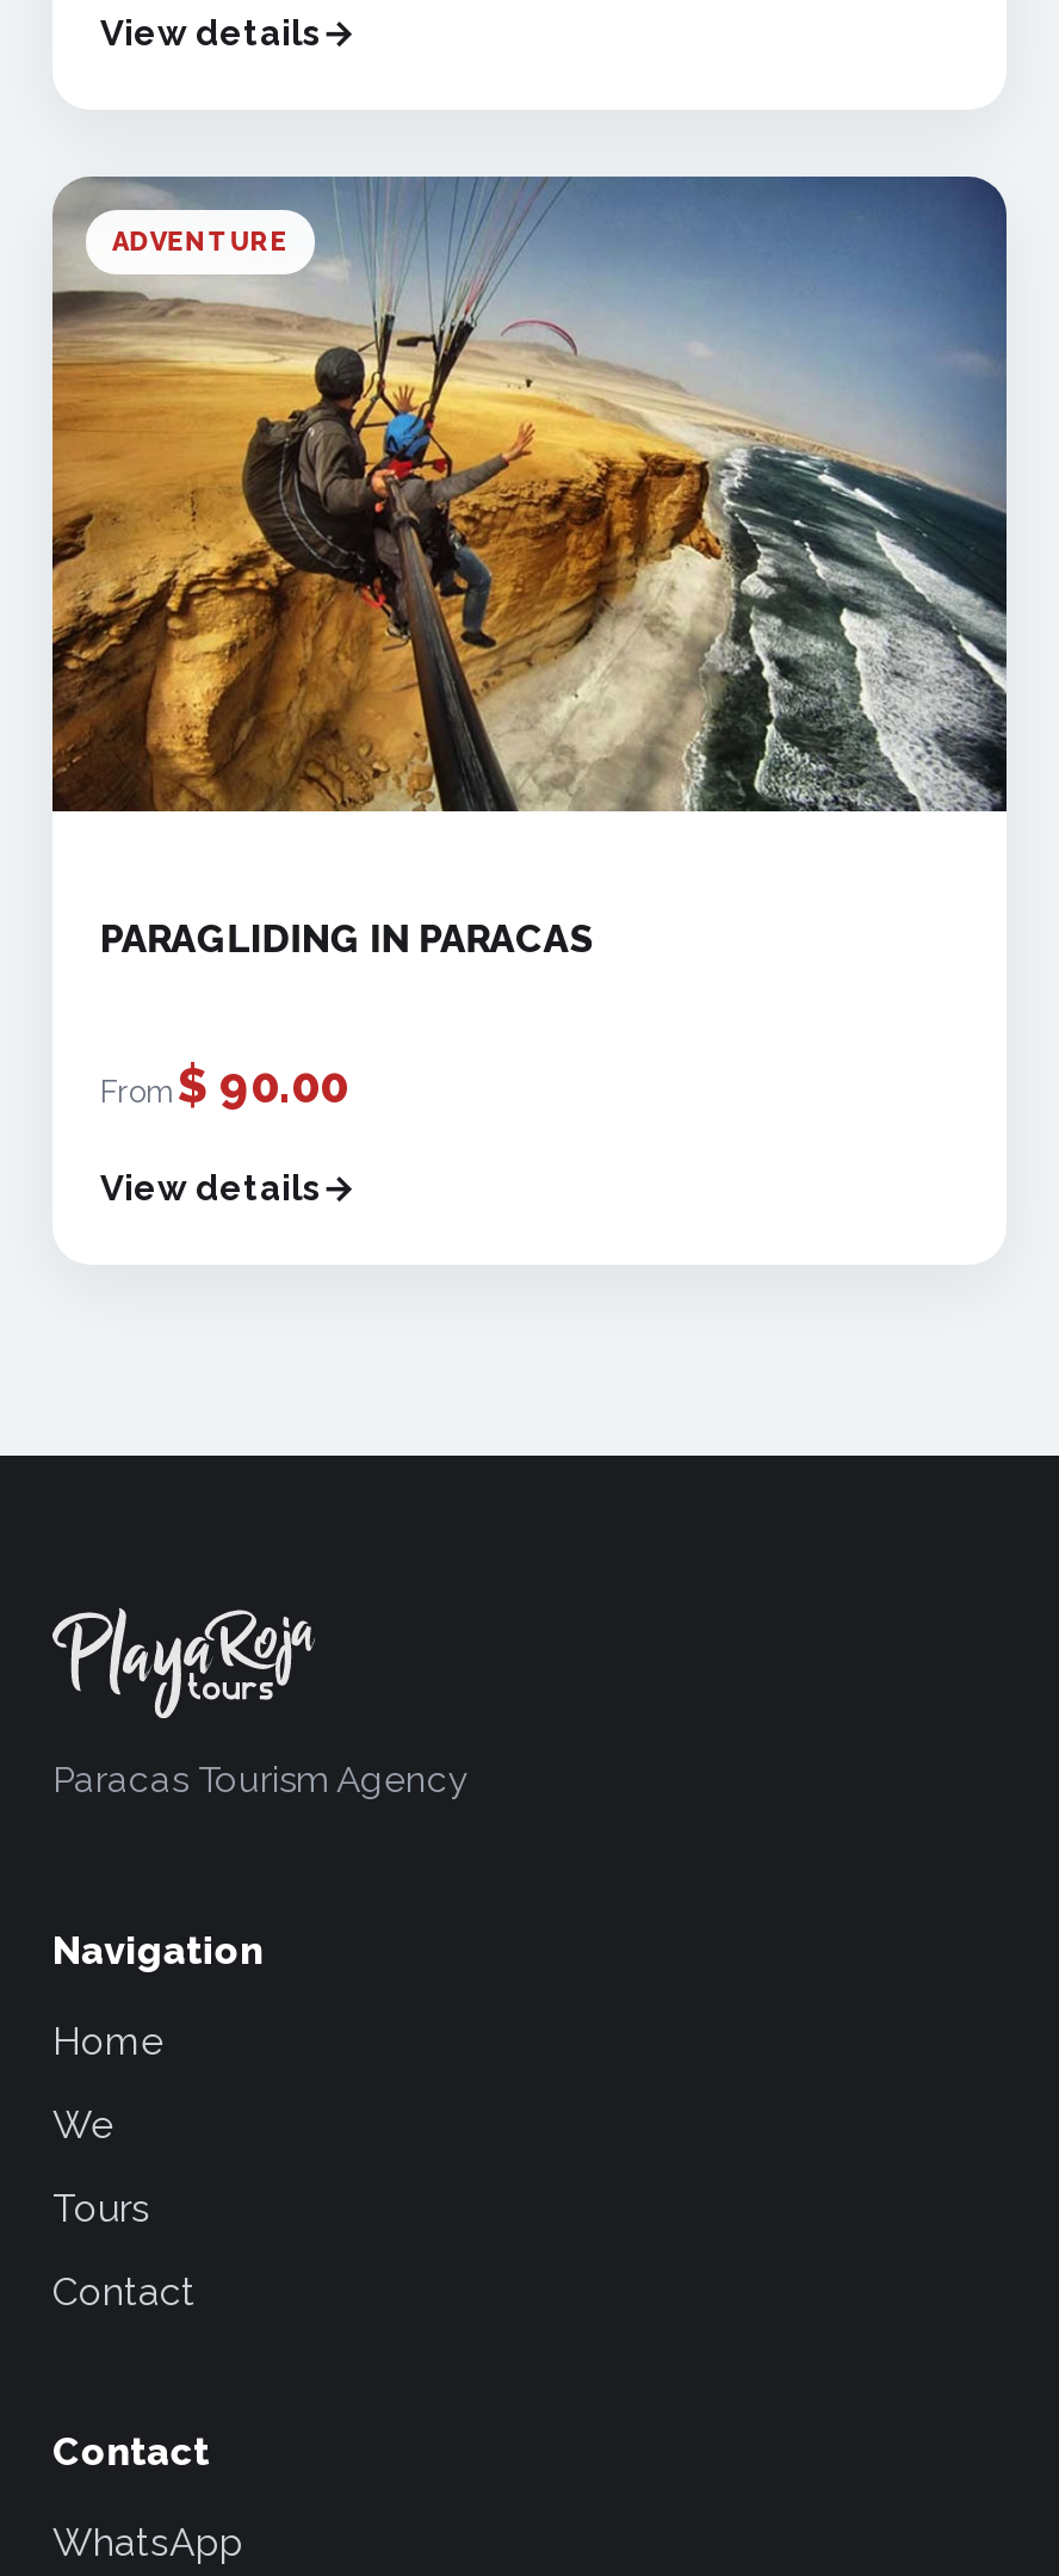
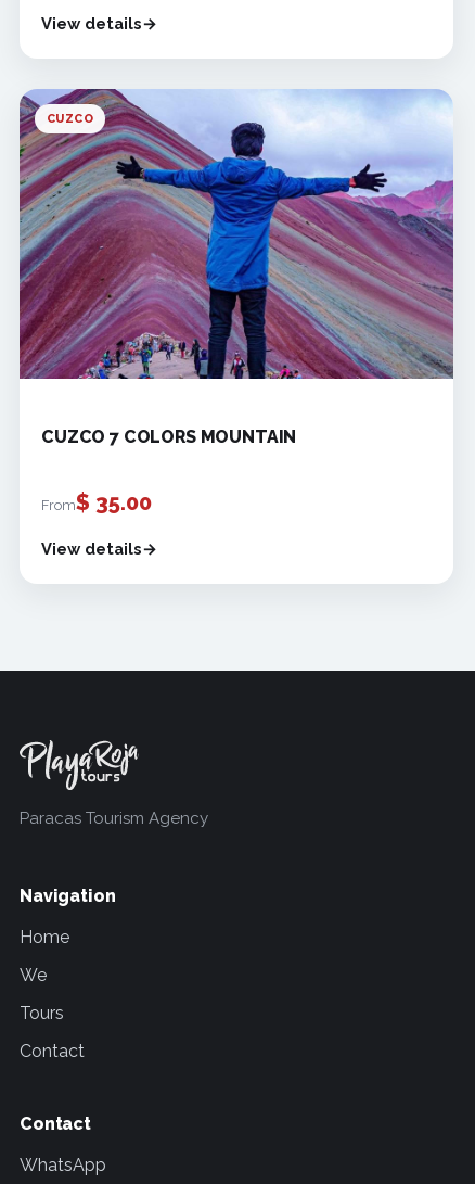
[50,175,1009,815] [image] | ADVENTURE -> [18,88,454,380] [image] | CUZCO
[100,917,593,962] PARAGLIDING IN PARACAS -> [41,426,296,447] CUZCO 7 COLORS MOUNTAIN
[100,1056,348,1113] From$90.00 -> [41,490,152,516] From$35.00

